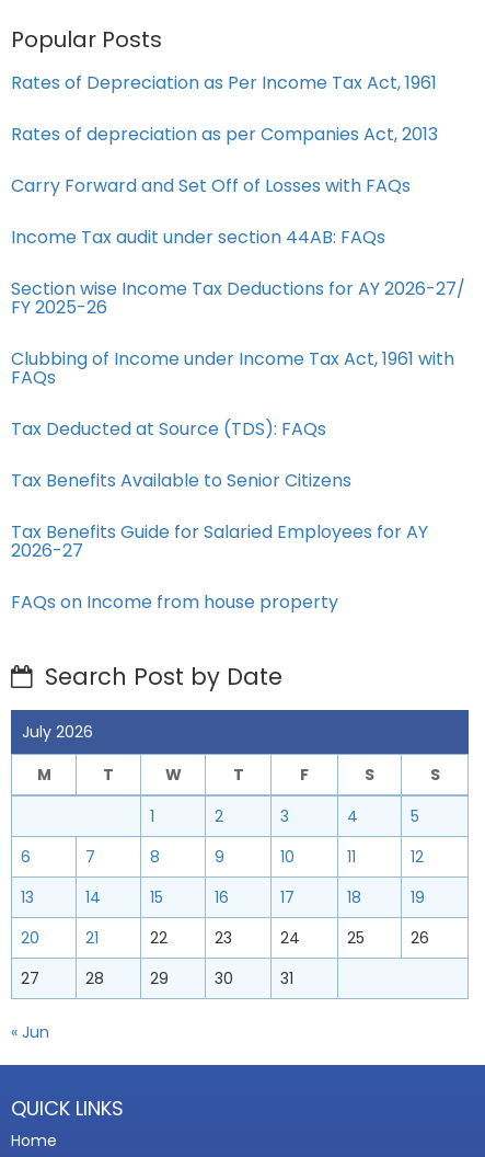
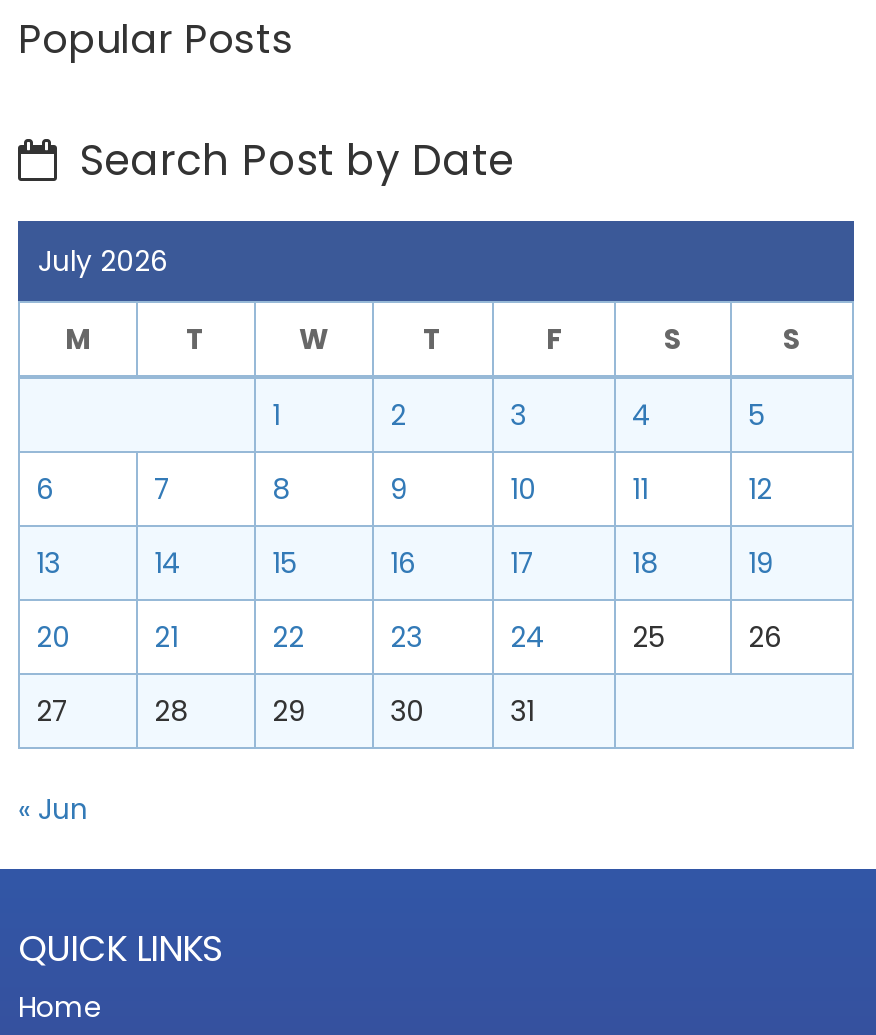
[11,70,465,615] Rates of Depreciation as Per Income Tax Act, 1961 | Rates of depreciation as per Companies Act, 2013 | Carry Forward and Set Off of Losses with FAQs | Income Tax audit under section 44AB: FAQs | Section wise Income Tax Deductions for AY 2026-27/ | FY 2025-26 | Clubbing of Income under Income Tax Act, 1961 with | FAQs | Tax Deducted at Source (TDS): FAQs | Tax Benefits Available to Senior Citizens | Tax Benefits Guide for Salaried Employees for AY | 2026-27 | FAQs on Income from house property -> none

